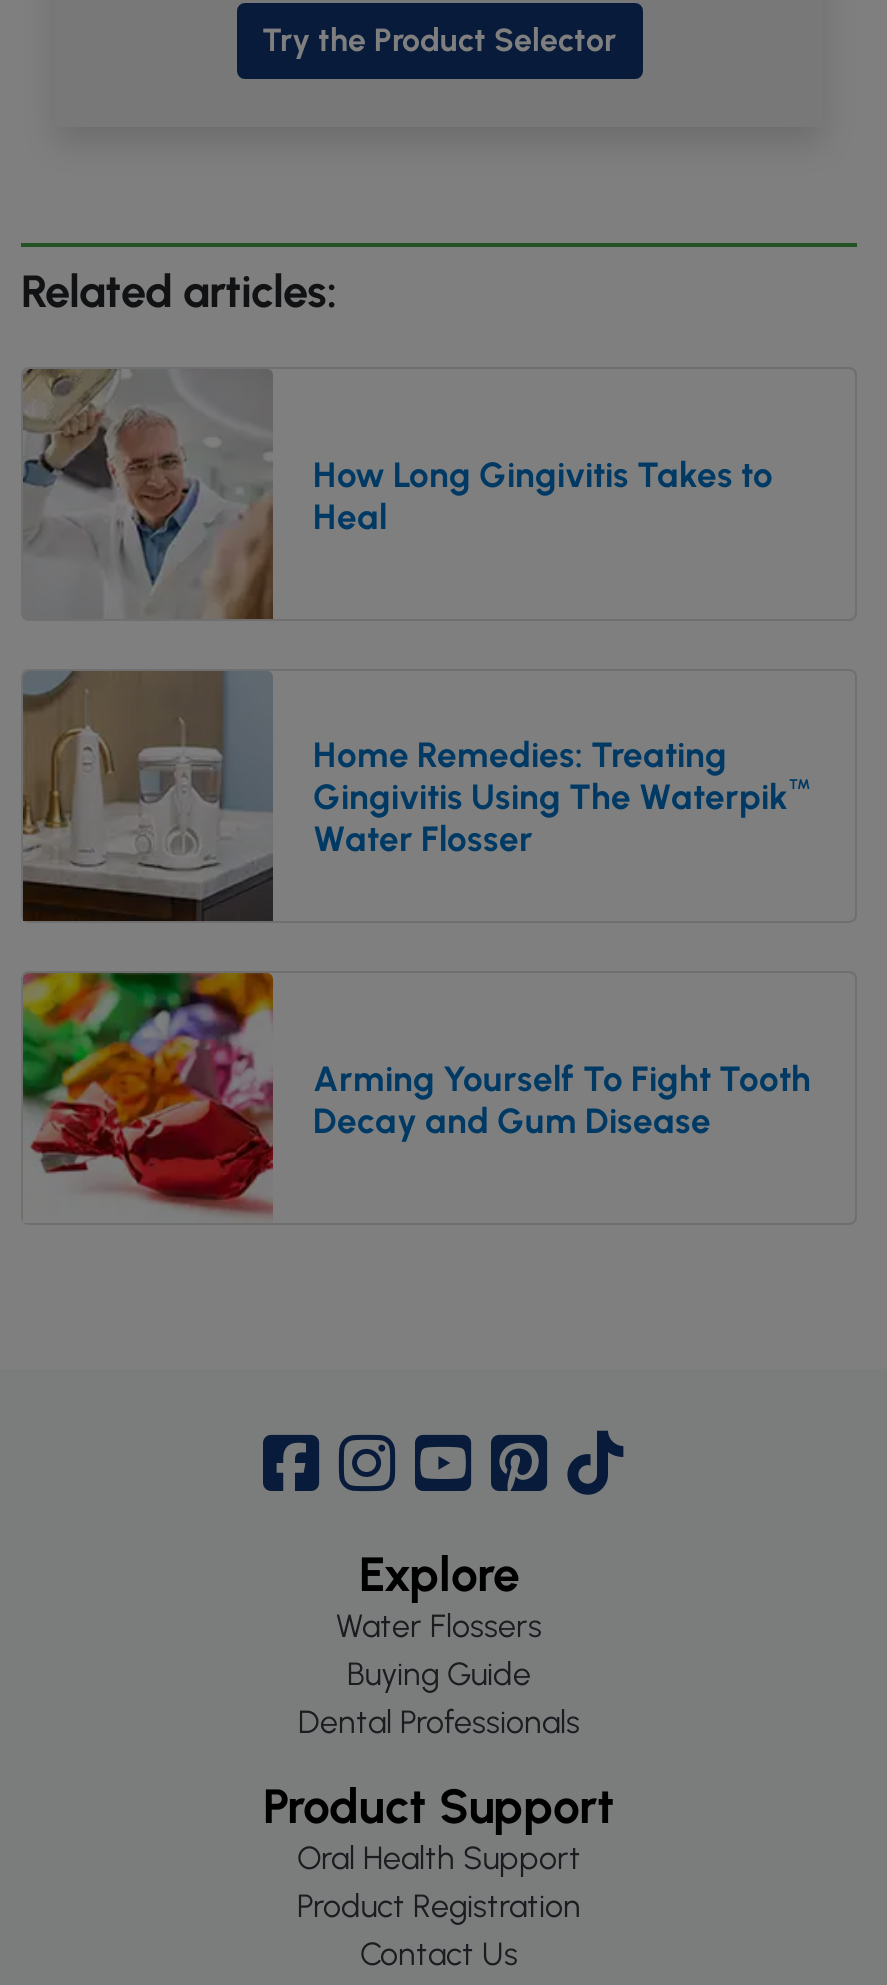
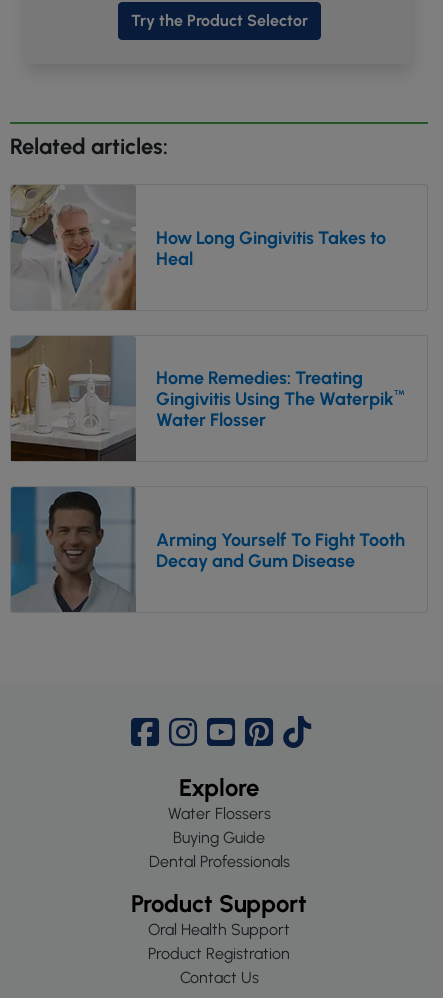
[21,971,275,1223] [image] -> [10,486,136,613] [image]

